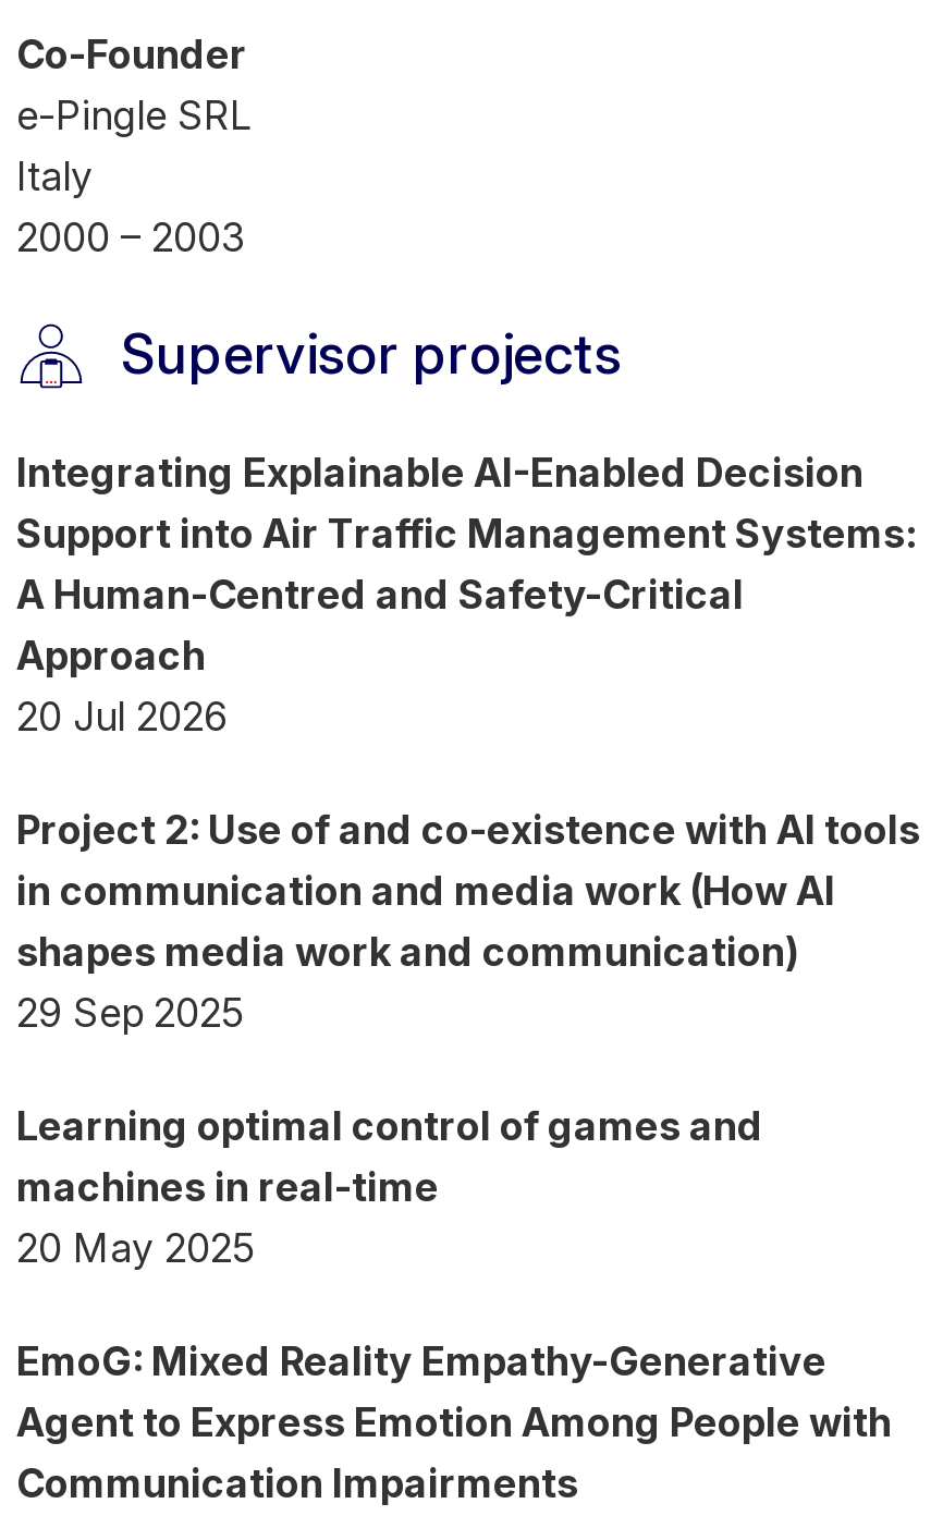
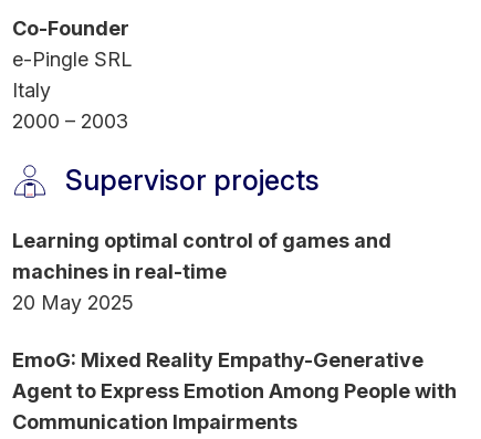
[16,450,920,1036] Integrating Explainable AI-Enabled Decision | Support into Air Traffic Management Systems: | A Human-Centred and Safety-Critical | Approach | 20 Jul 2026 | Project 2: Use of and co-existence with AI tools | in communication and media work (How AI | shapes media work and communication) | 29 Sep 2025 -> none

